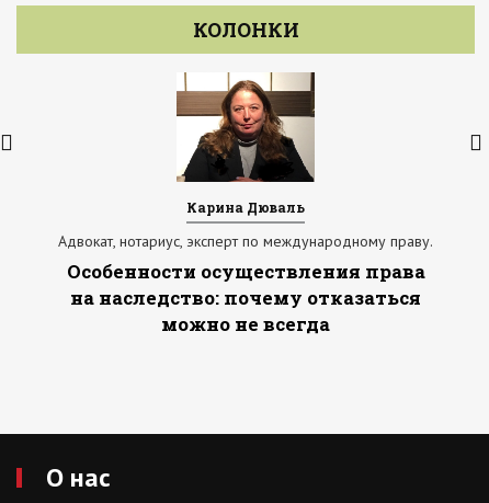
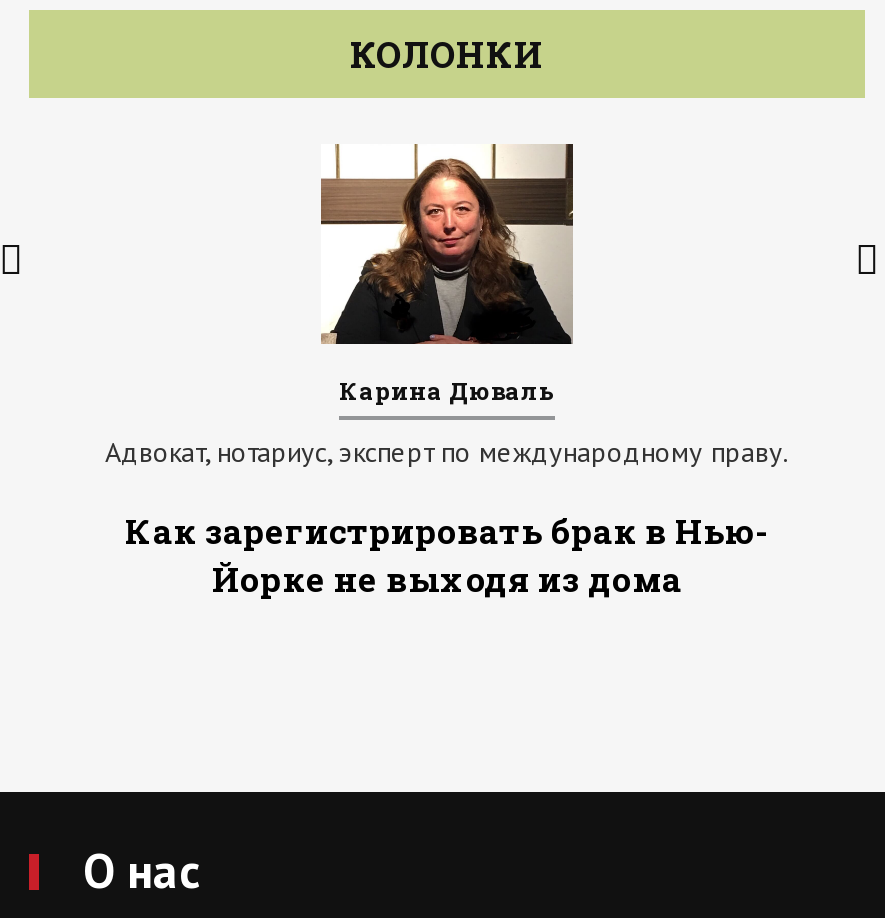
[66,258,425,336] Особенности осуществления права | на наследство: почему отказаться | можно не всегда -> [125,507,769,601] Как зарегистрировать брак в Нью- | Йорке не выходя из дома

